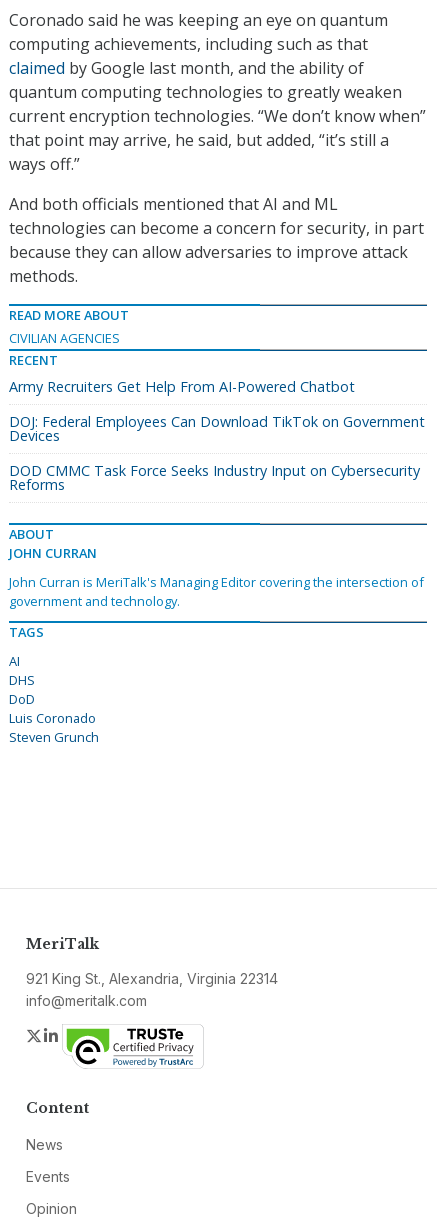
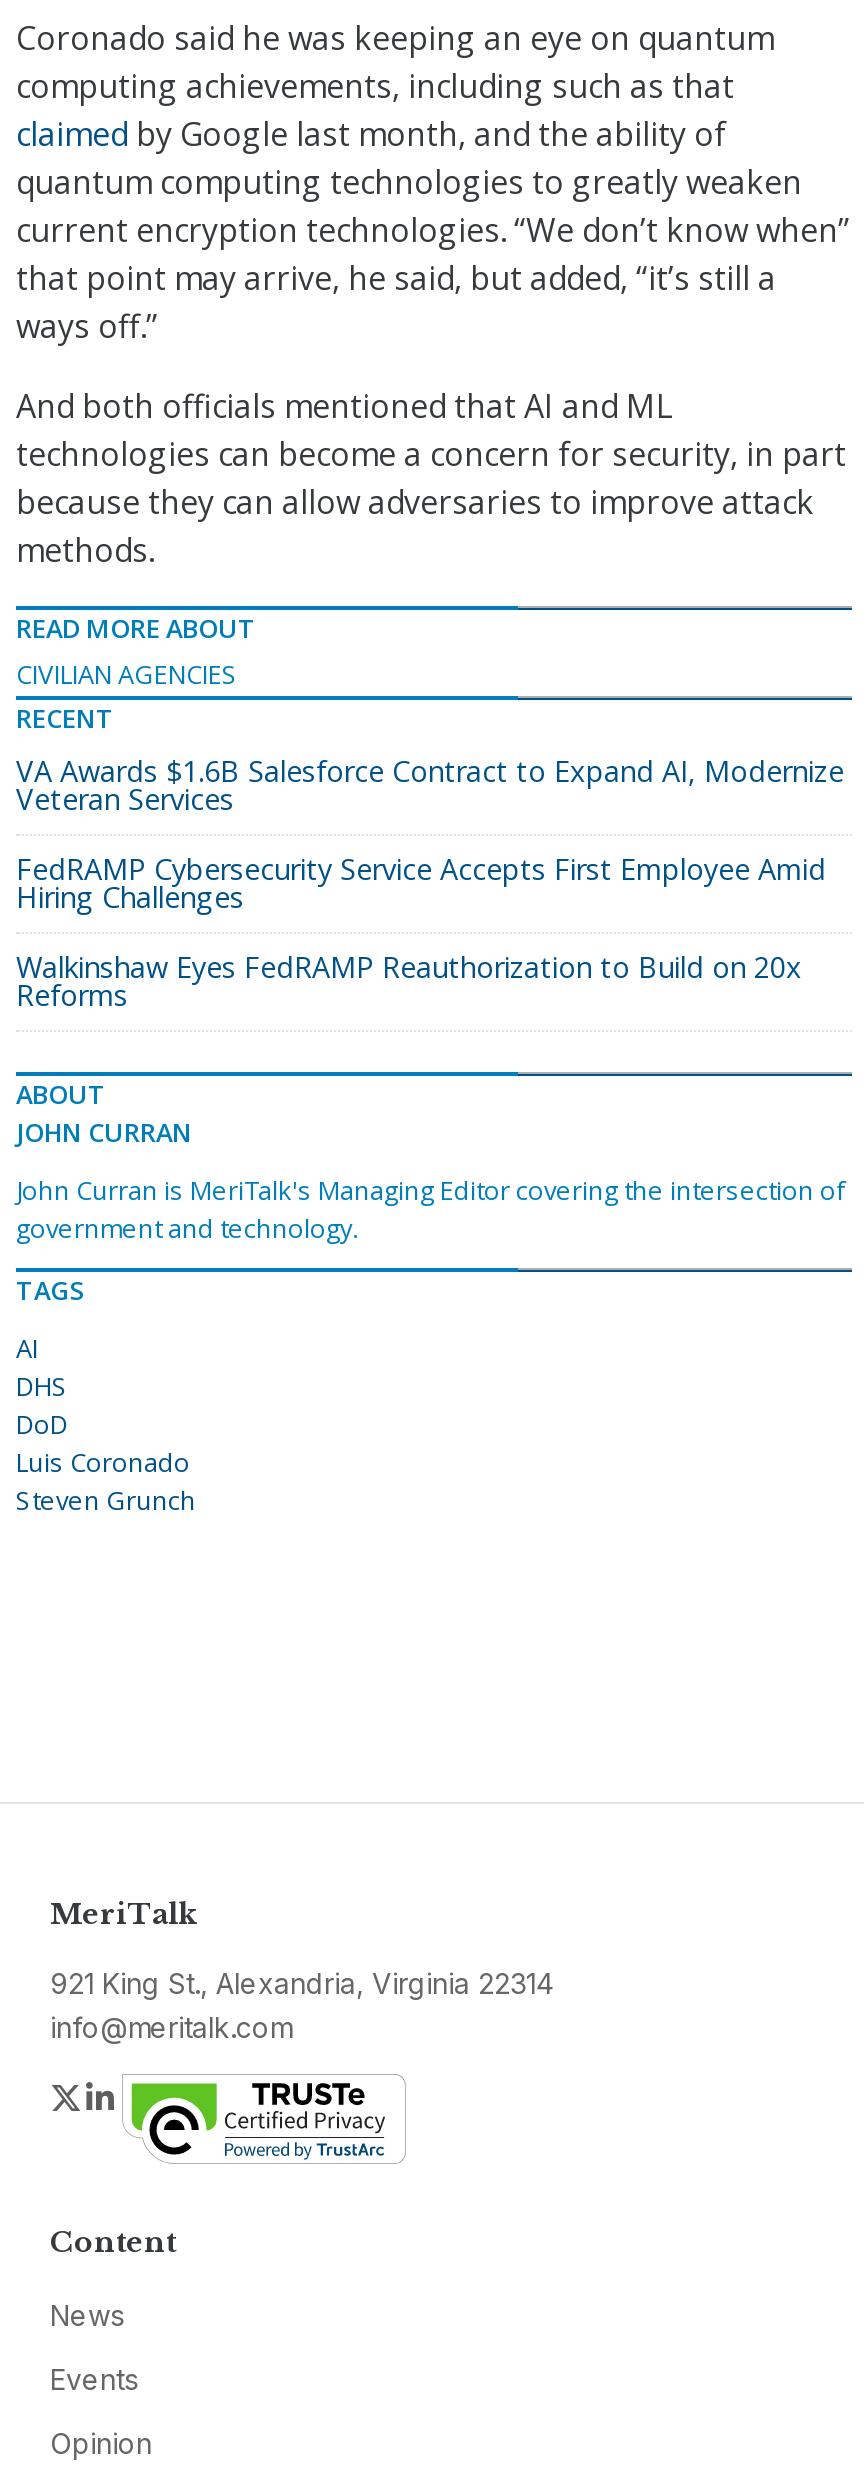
[9,377,355,396] Army Recruiters Get Help From AI-Powered Chatbot -> [16,752,844,818] VA Awards $1.6B Salesforce Contract to Expand AI, Modernize | Veteran Services
[9,412,425,445] DOJ: Federal Employees Can Download TikTok on Government | Devices -> [16,850,826,916] FedRAMP Cybersecurity Service Accepts First Employee Amid | Hiring Challenges
[9,461,420,480] DOD CMMC Task Force Seeks Industry Input on Cybersecurity -> [16,948,802,986] Walkinshaw Eyes FedRAMP Reauthorization to Build on 20x

